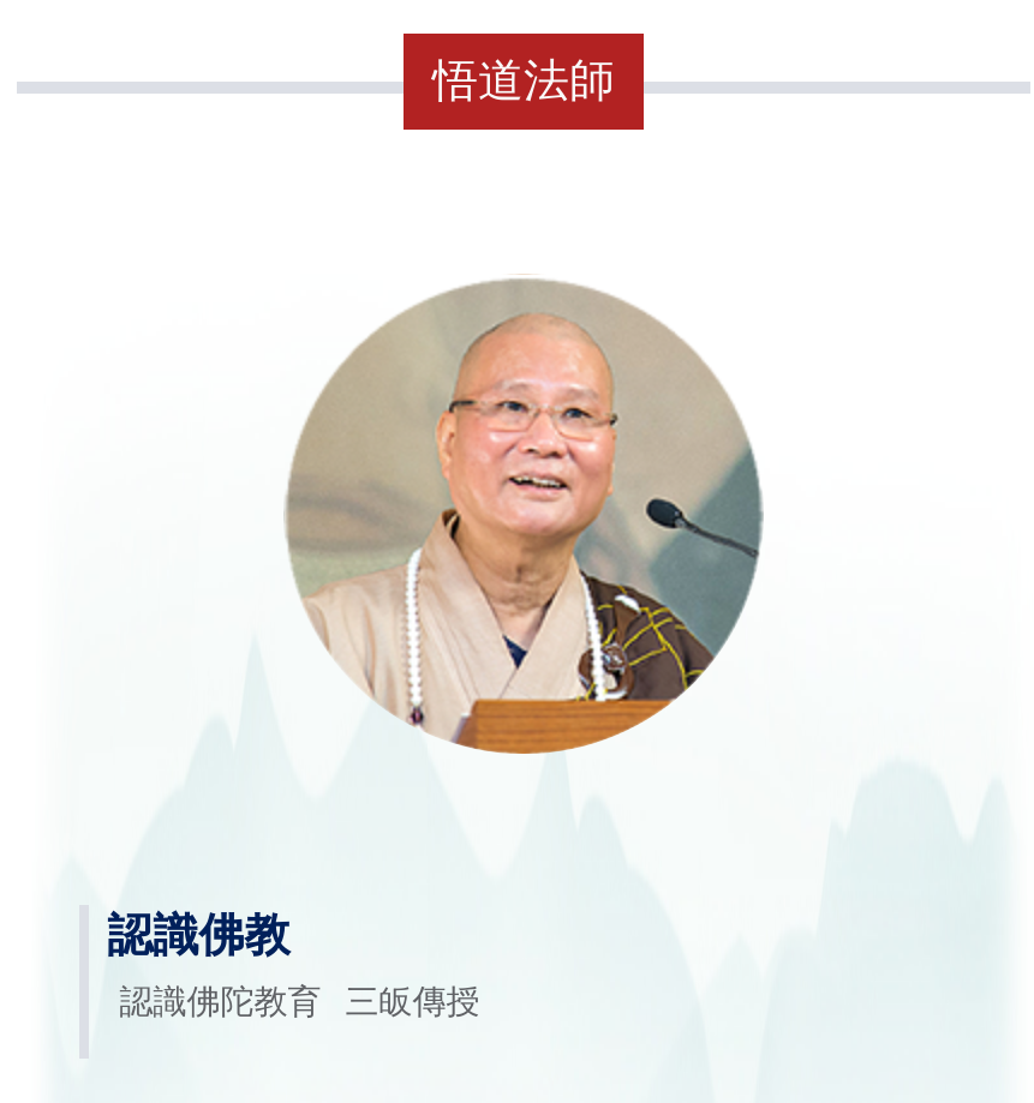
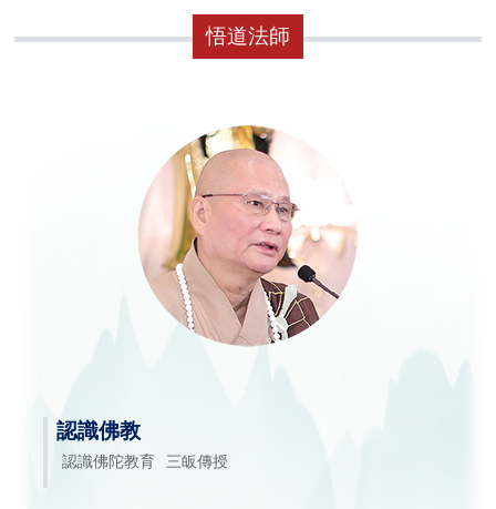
[286,274,764,754] [image] -> [139,124,358,346] [image]

